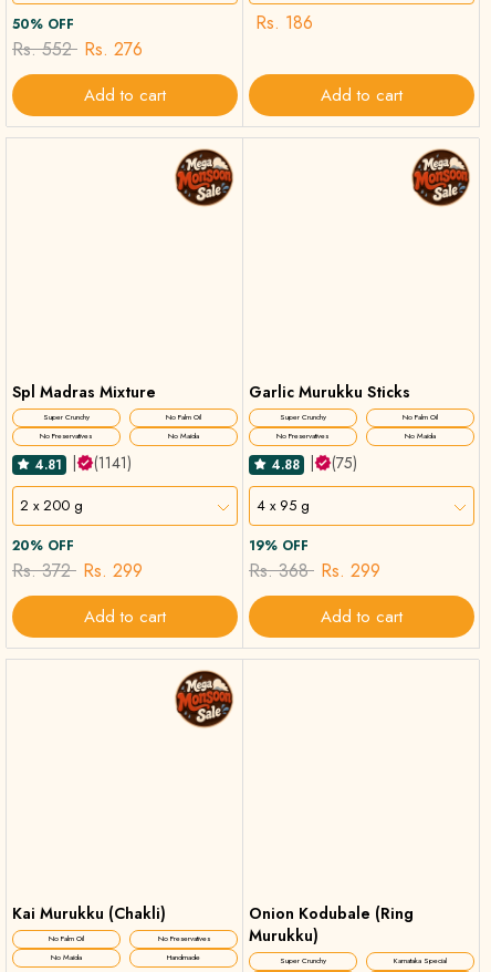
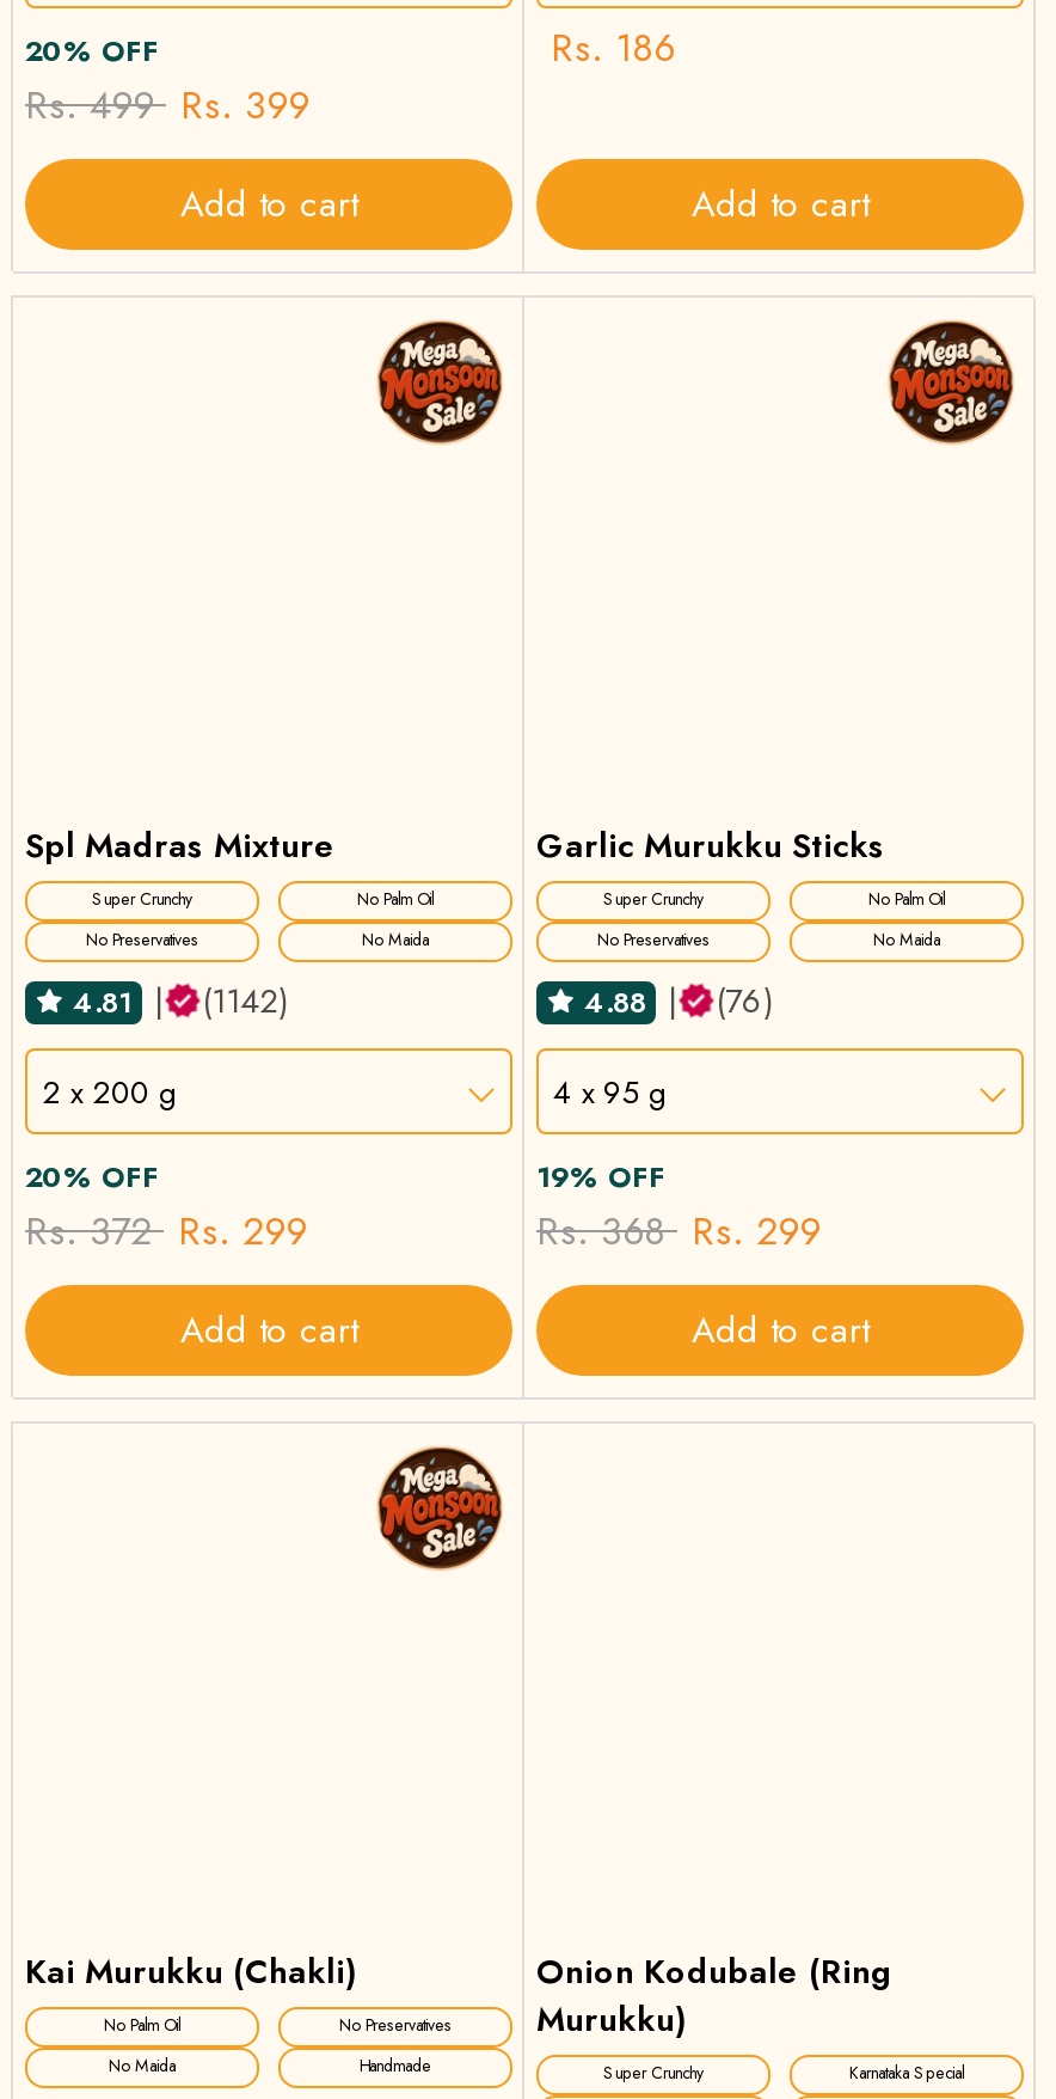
[12,14,143,62] 50% OFF | Rs. 552 Rs. 276 -> [25,31,309,133] 20% OFF | Rs. 499 Rs. 399
[94,452,132,474] (1141) -> [202,976,288,1024] (1142)
[332,452,357,474] (75) -> [716,976,773,1024] (76)

